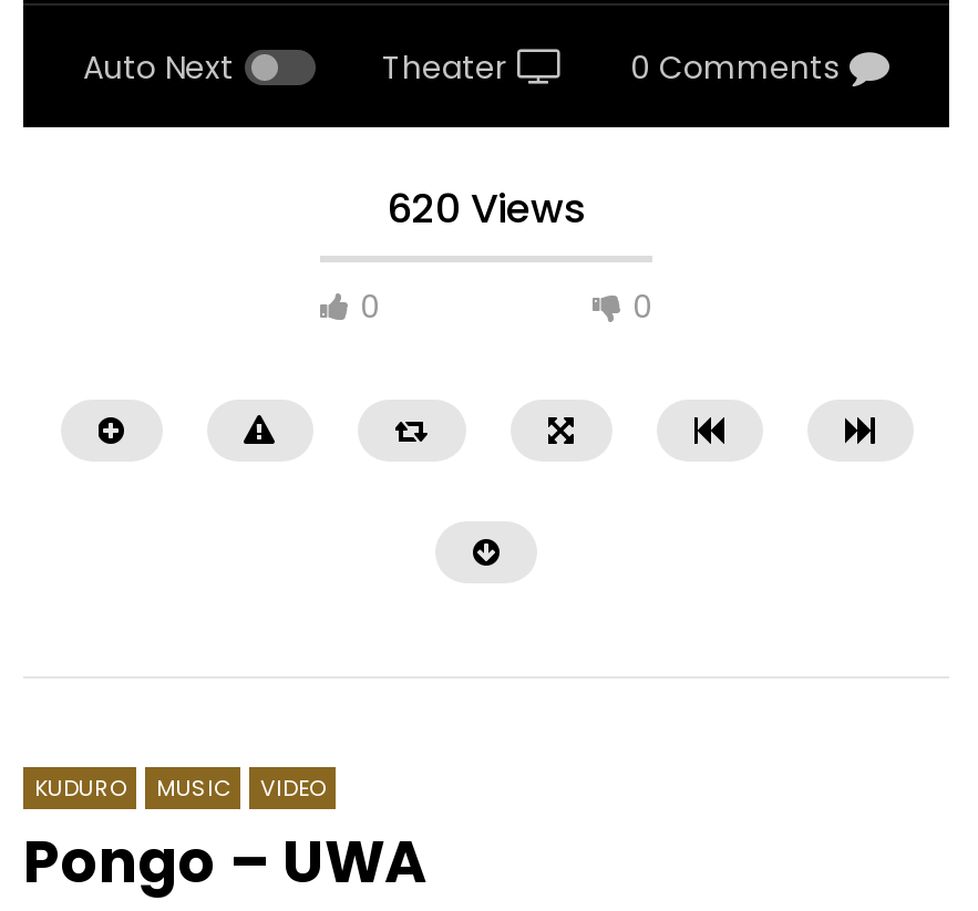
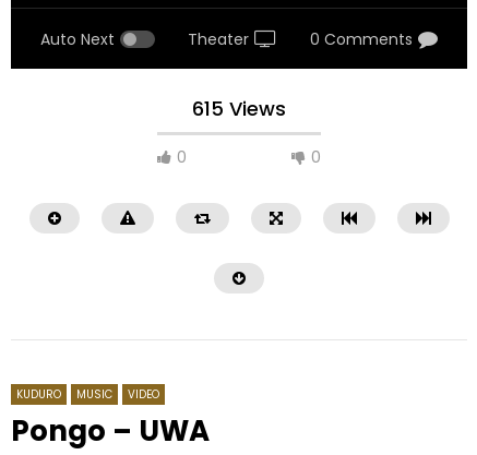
[387,181,586,236] 620 Views -> [192,95,286,122] 615 Views

